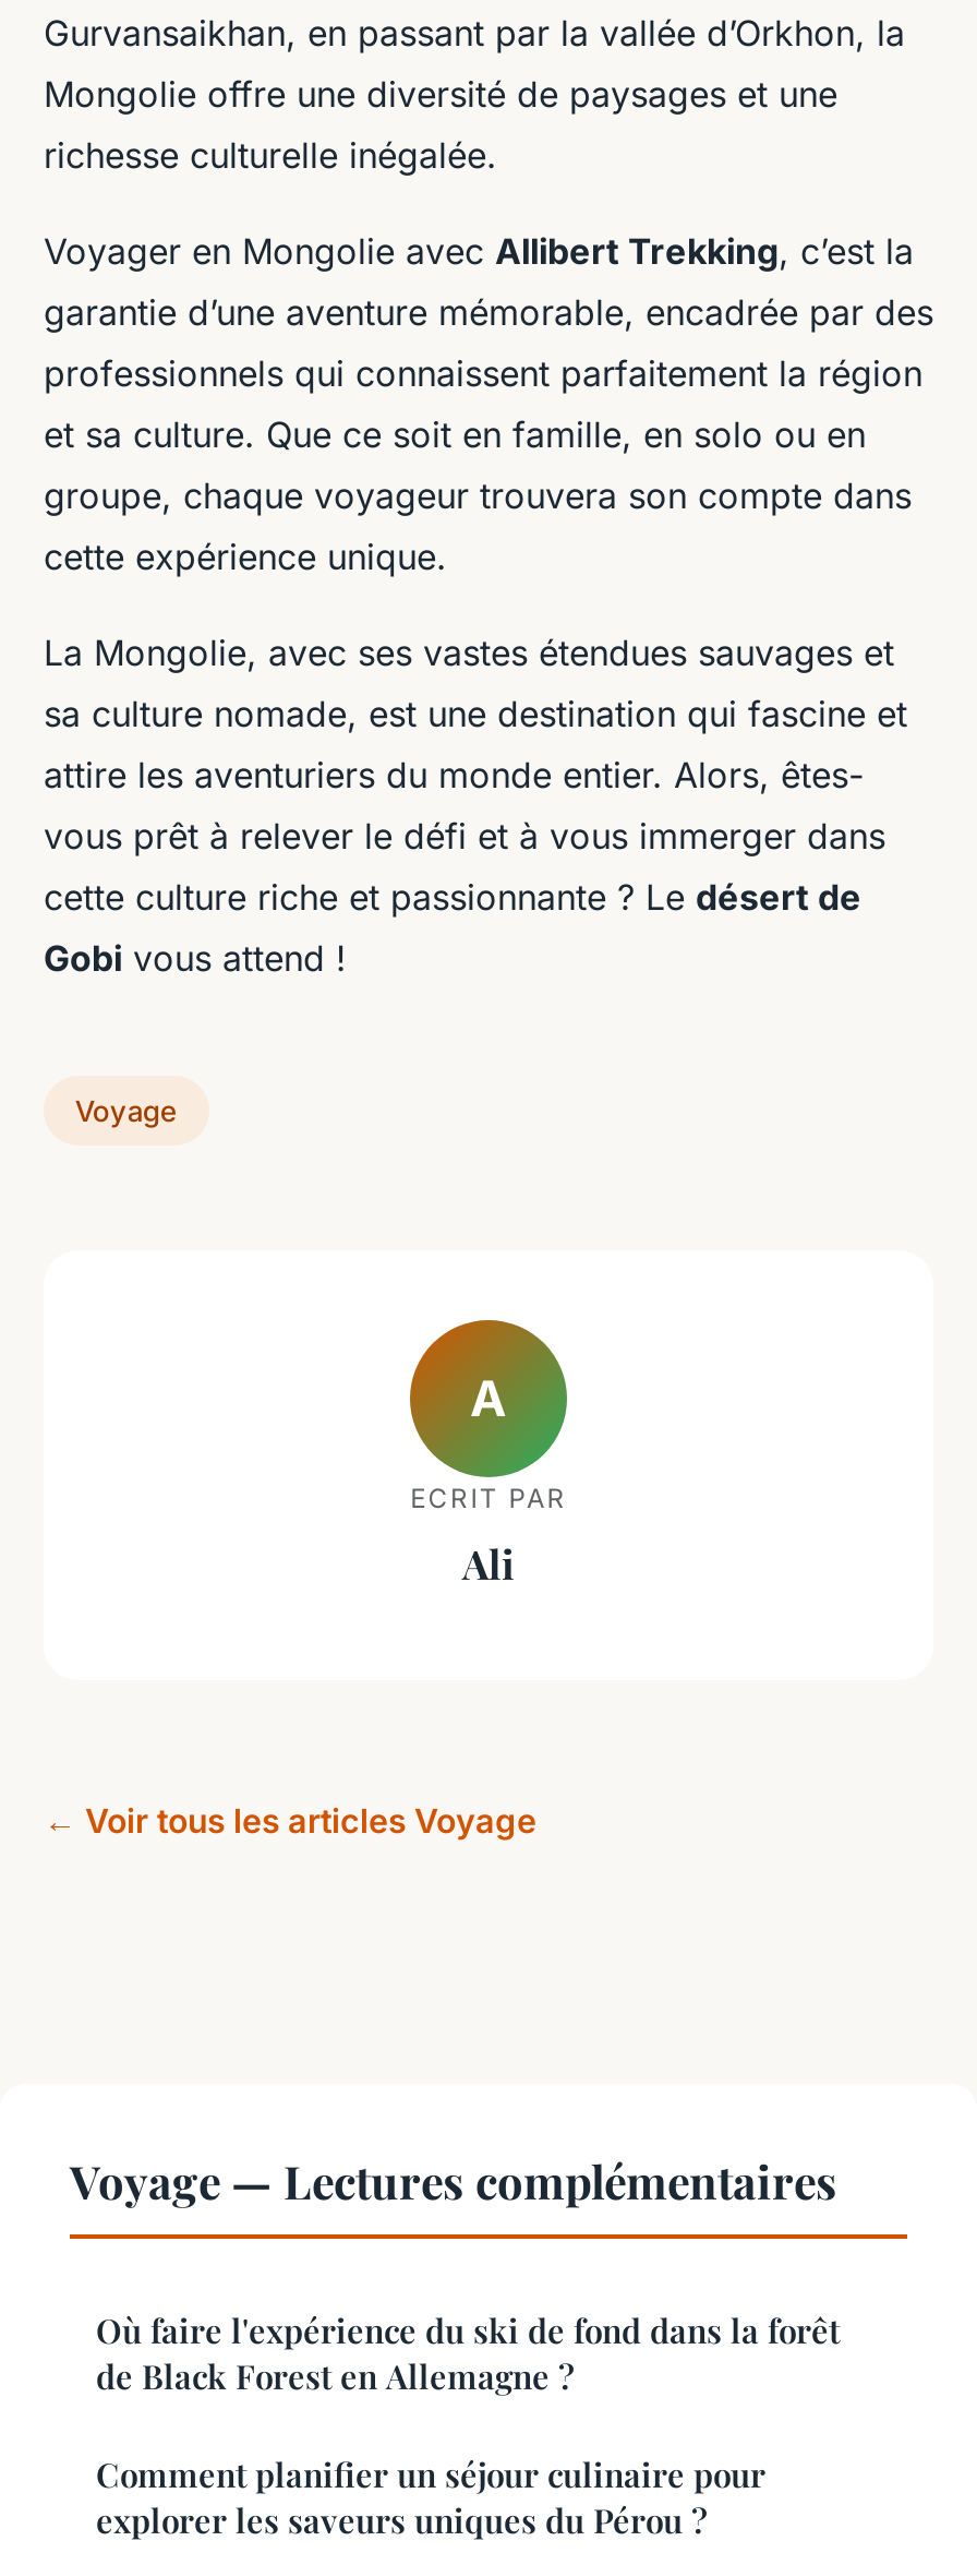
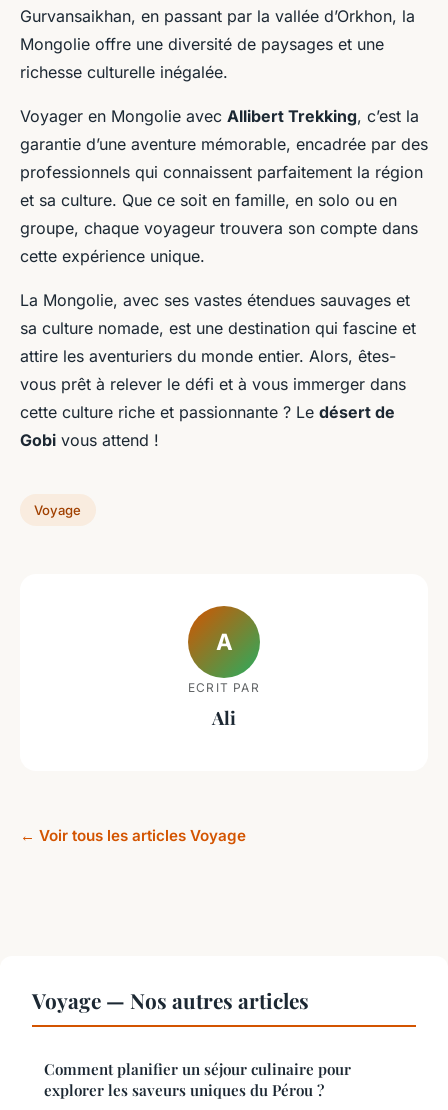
[70,2150,840,2399] Voyage — Lectures complémentaires | Où faire l'expérience du ski de fond dans la forêt | de Black Forest en Allemagne ? -> [32,986,309,1014] Voyage — Nos autres articles

